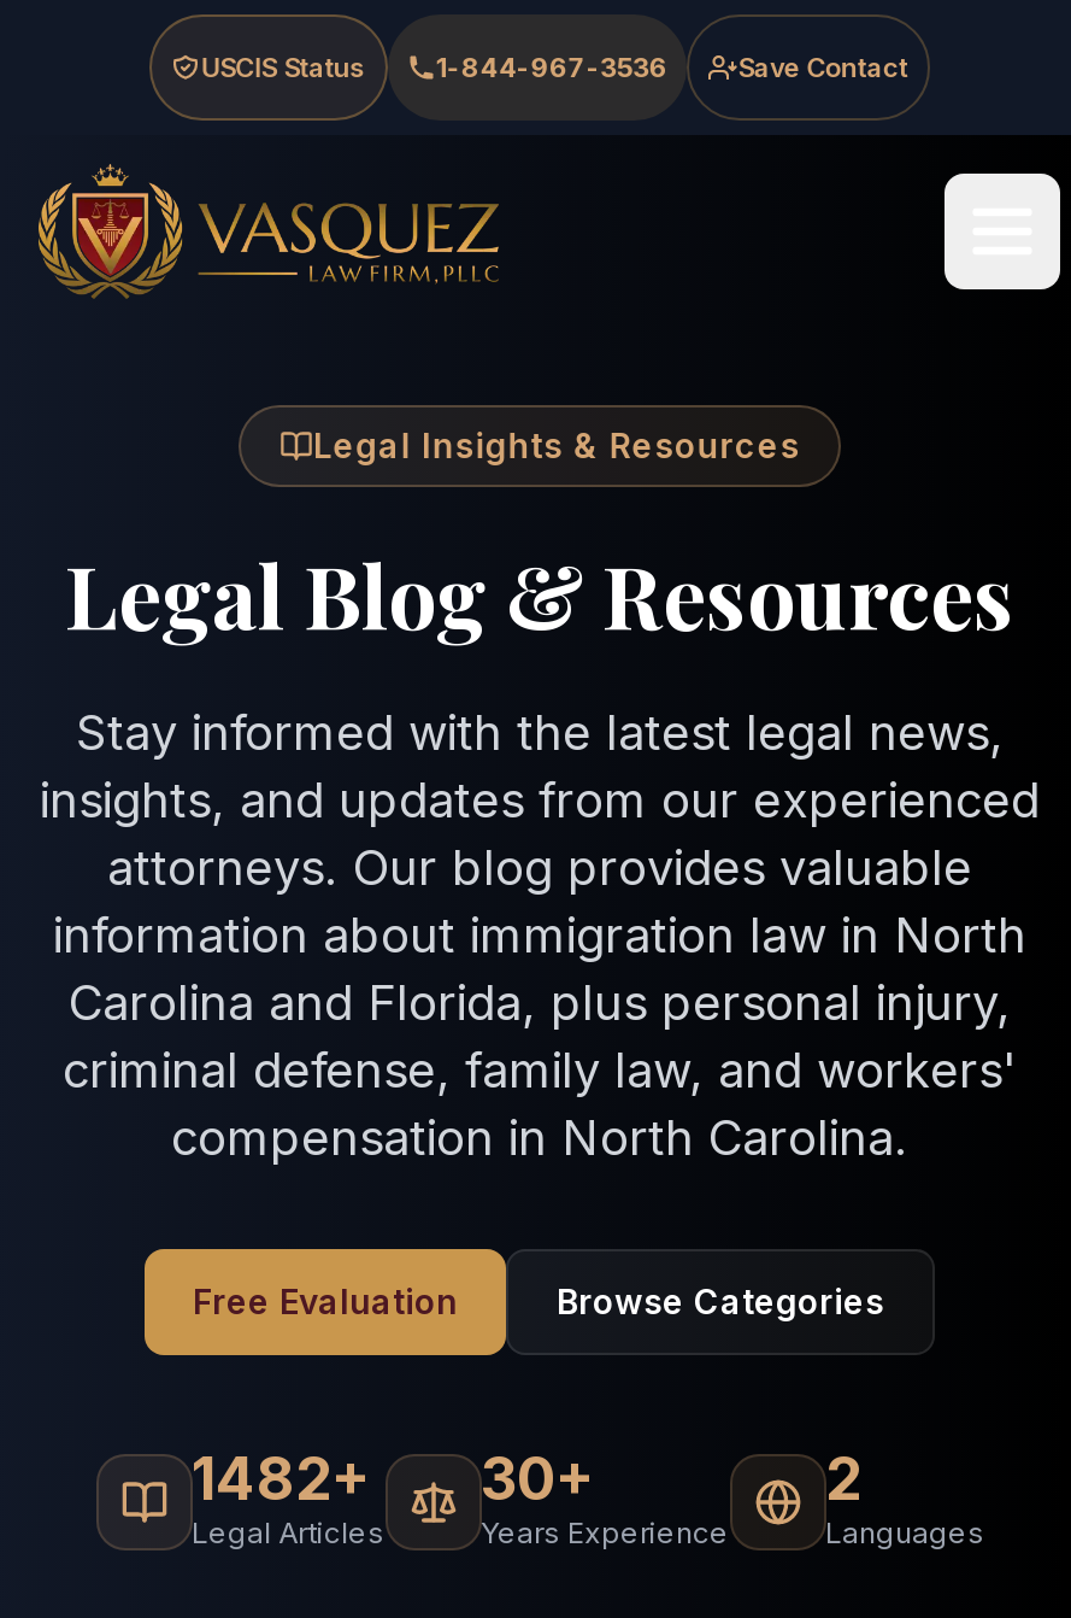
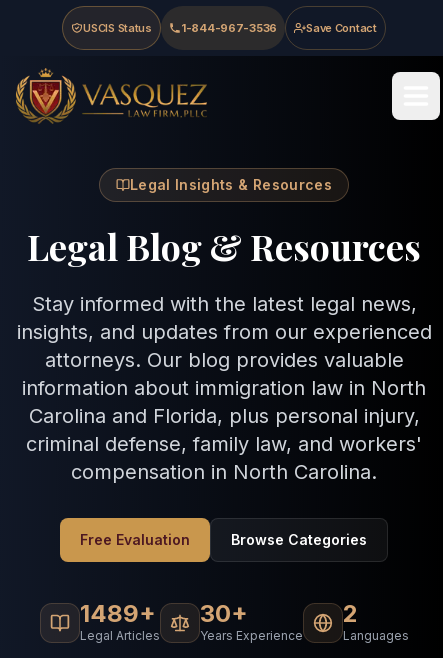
[192,1444,596,1514] 1482+ 30+ -> [79,599,247,628] 1489+ 30+

